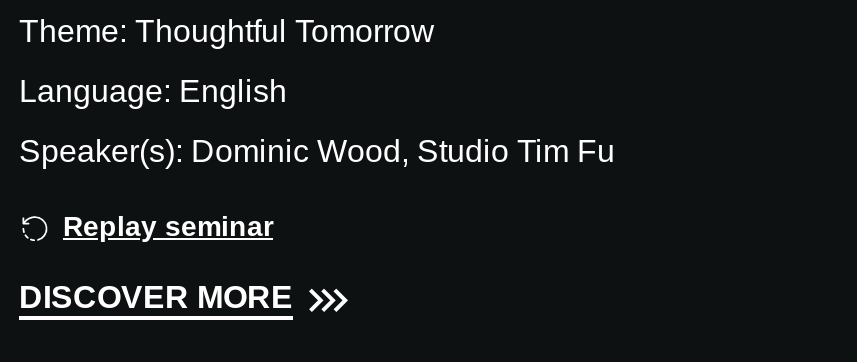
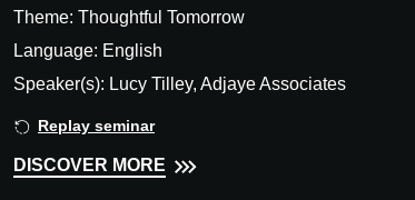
[19,134,615,168] Speaker(s): Dominic Wood, Studio Tim Fu -> [13,74,346,93] Speaker(s): Lucy Tilley, Adjaye Associates

